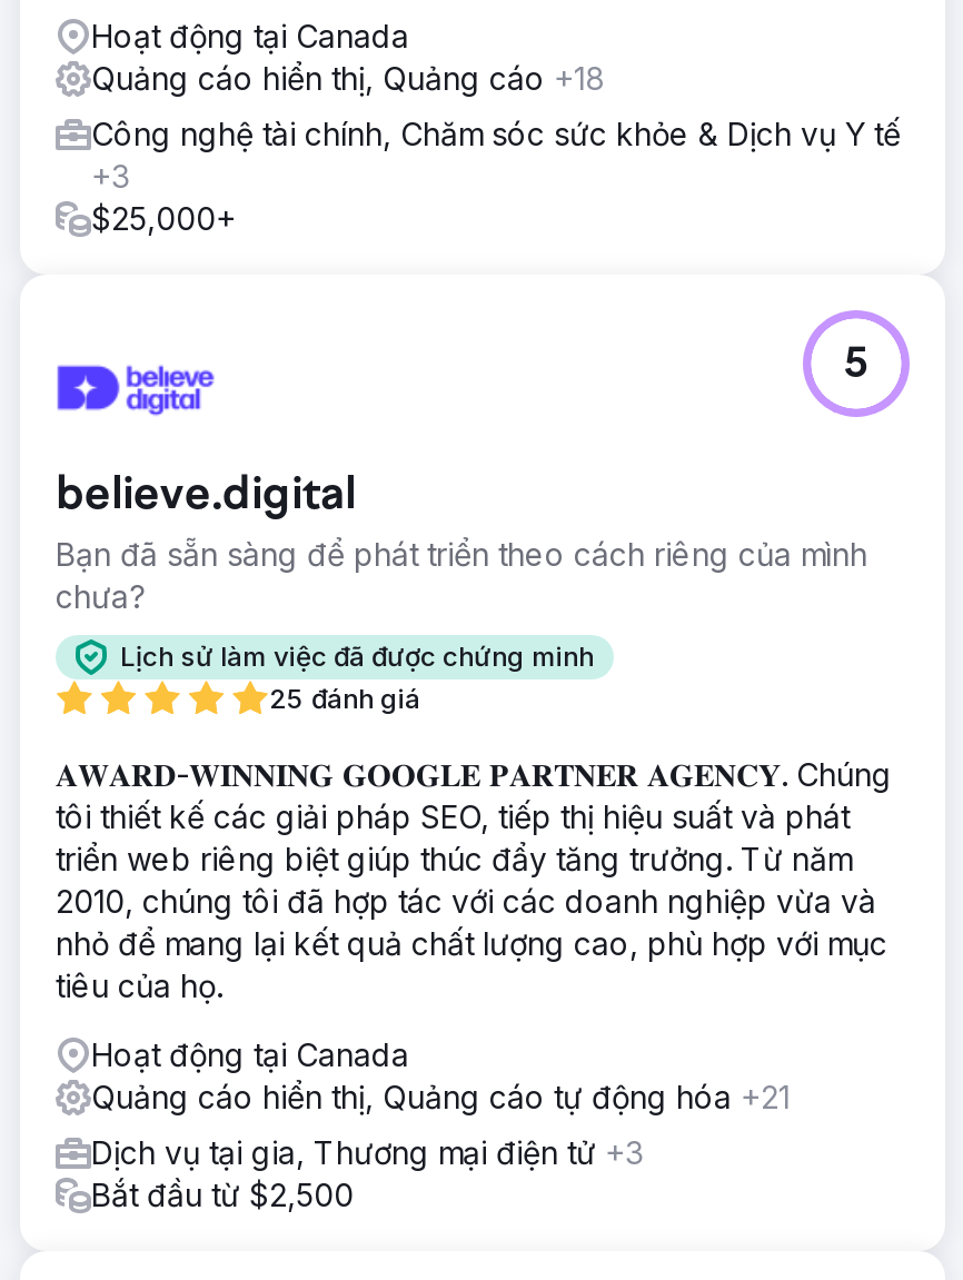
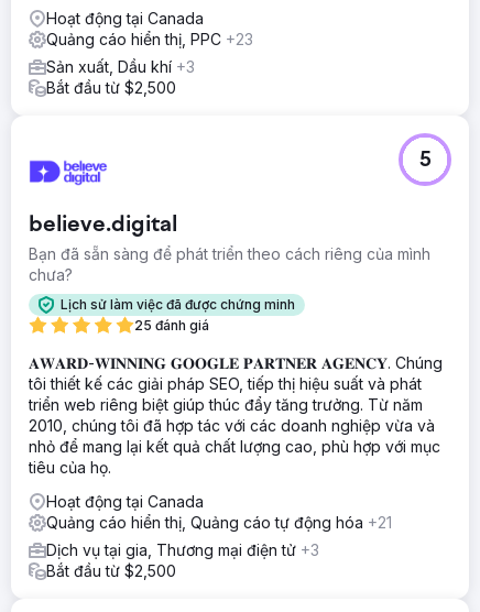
[91,58,605,96] Quảng cáo hiển thị, Quảng cáo +18 -> [46,29,253,48] Quảng cáo hiển thị, PPC +23
[91,114,901,236] Công nghệ tài chính, Chăm sóc sức khỏe & Dịch vụ Y tế | +3 | $25,000+ -> [46,57,195,96] Sản xuất, Dầu khí +3 | Bắt đầu từ $2,500

